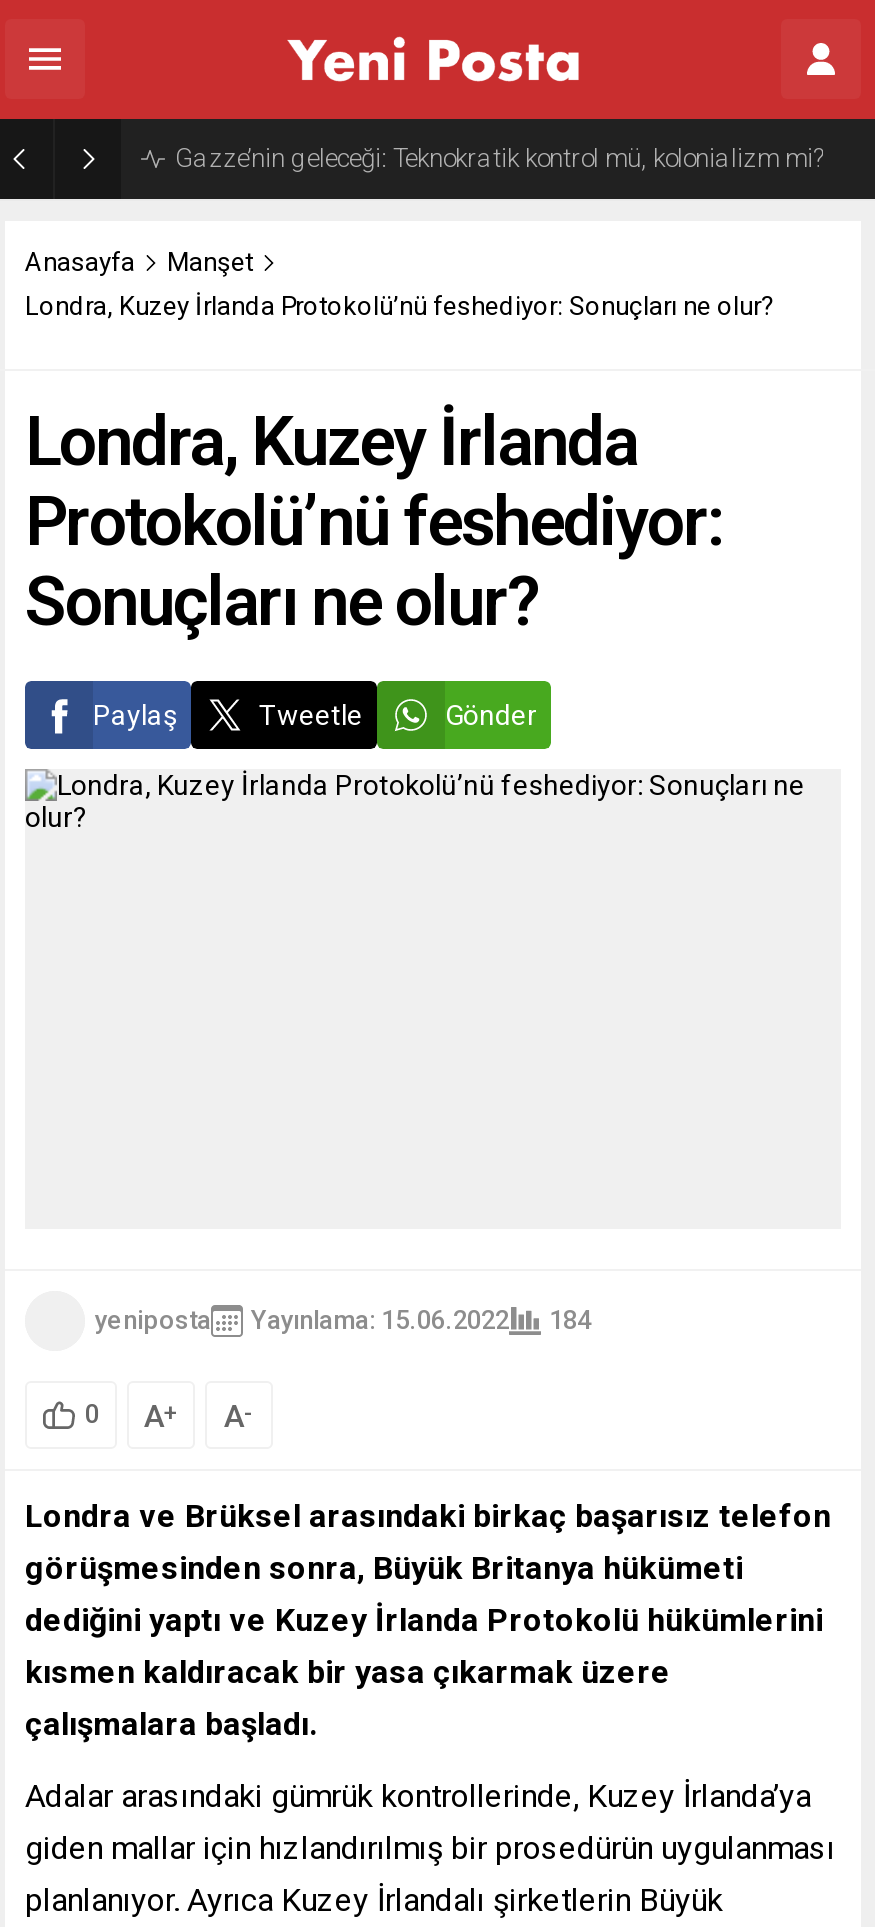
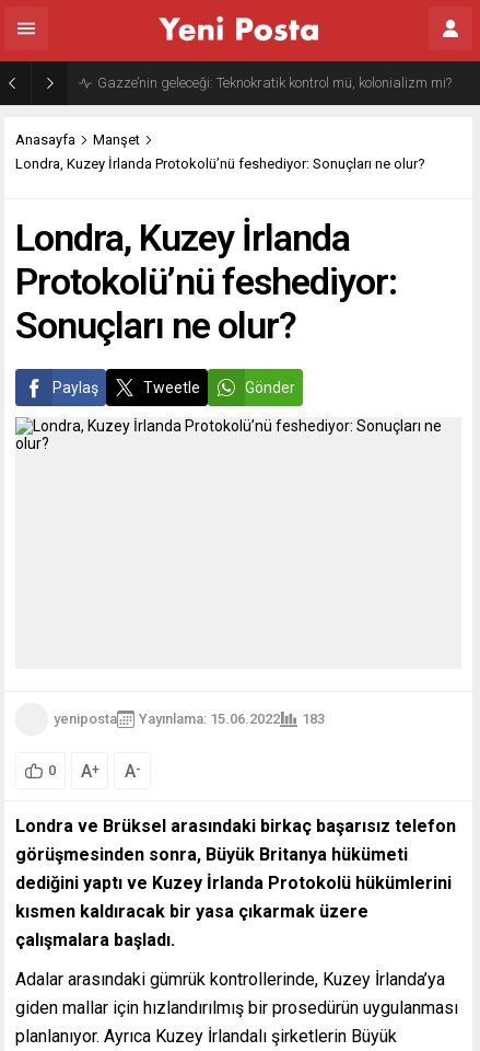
[95,1305,591,1335] yeniposta Yayınlama: 15.06.2022 184 -> [54,711,325,727] yeniposta Yayınlama: 15.06.2022 183

